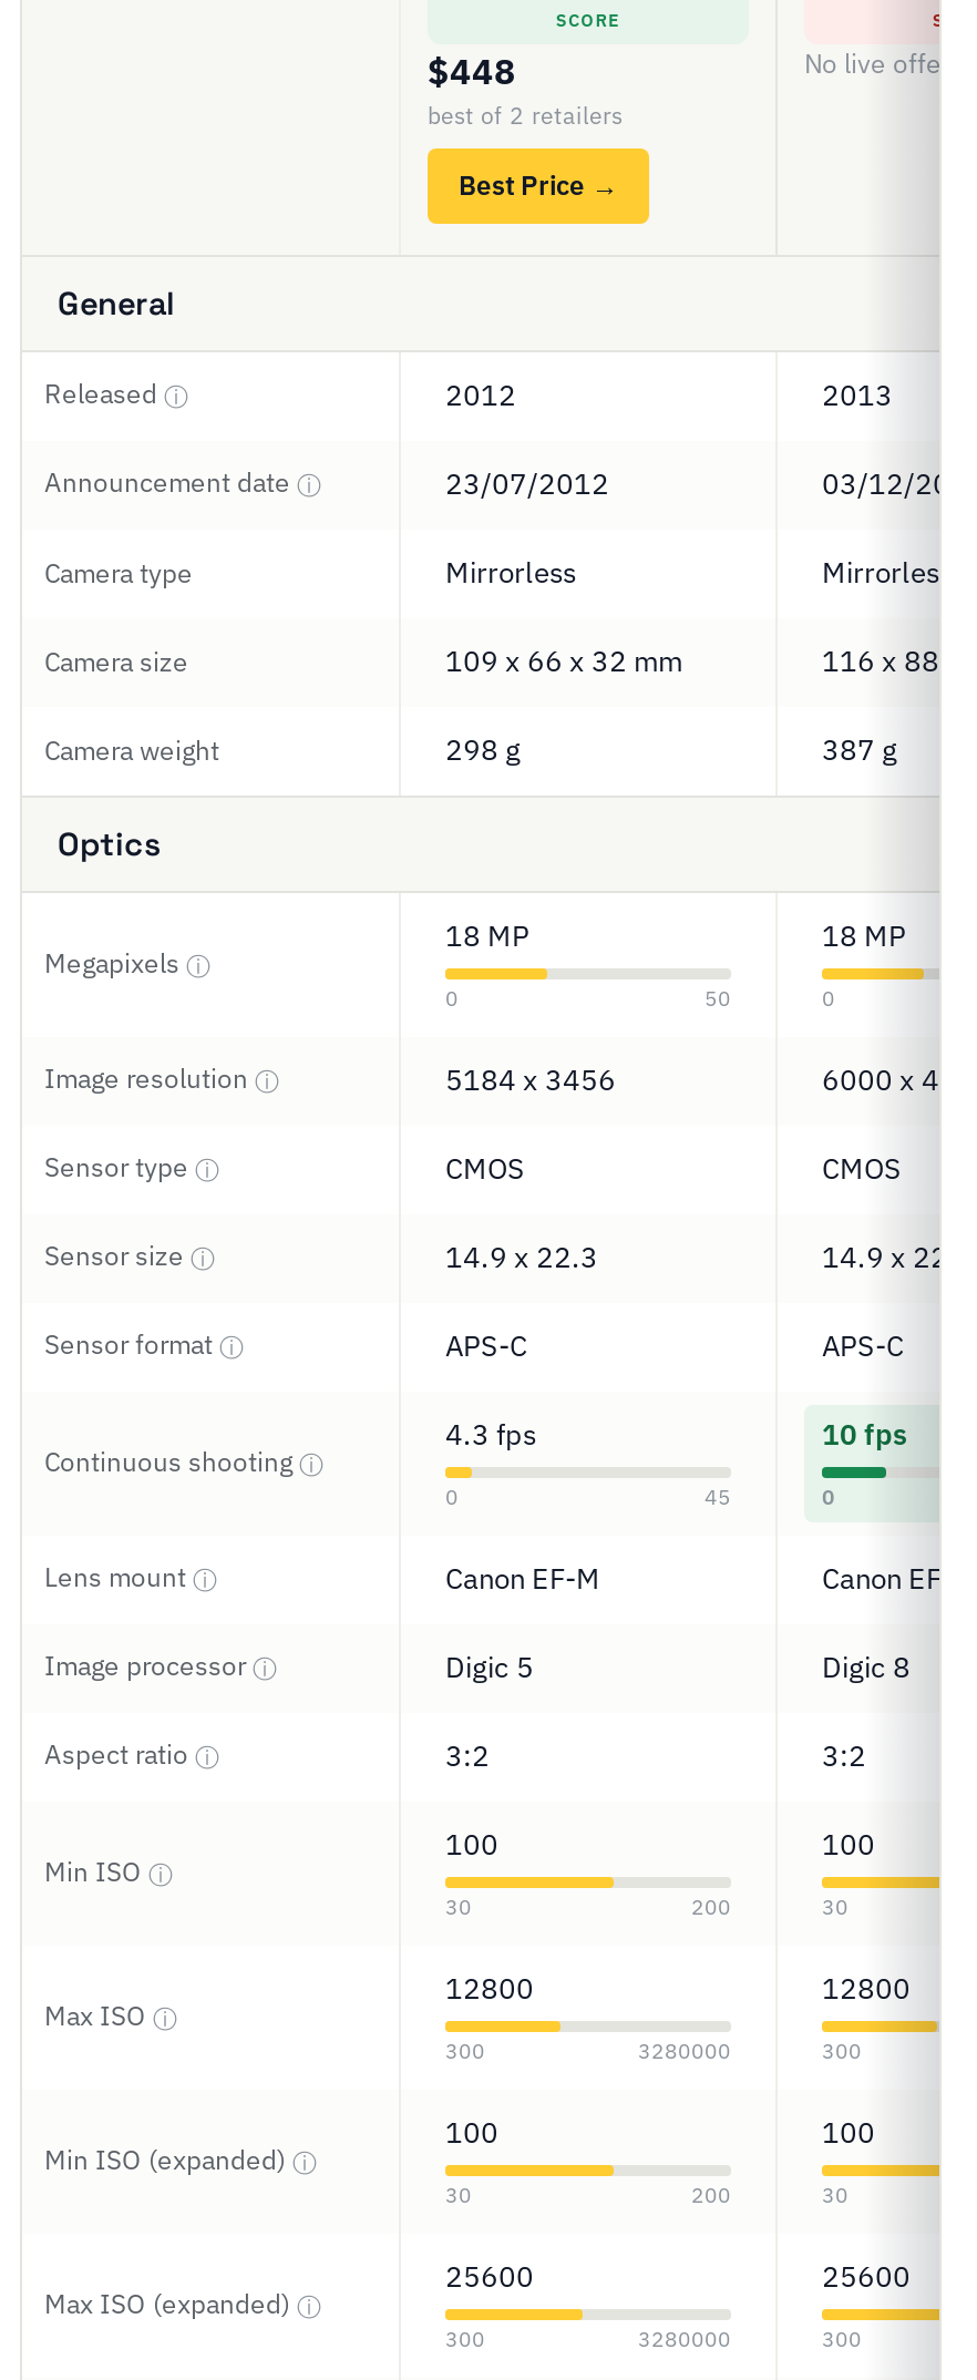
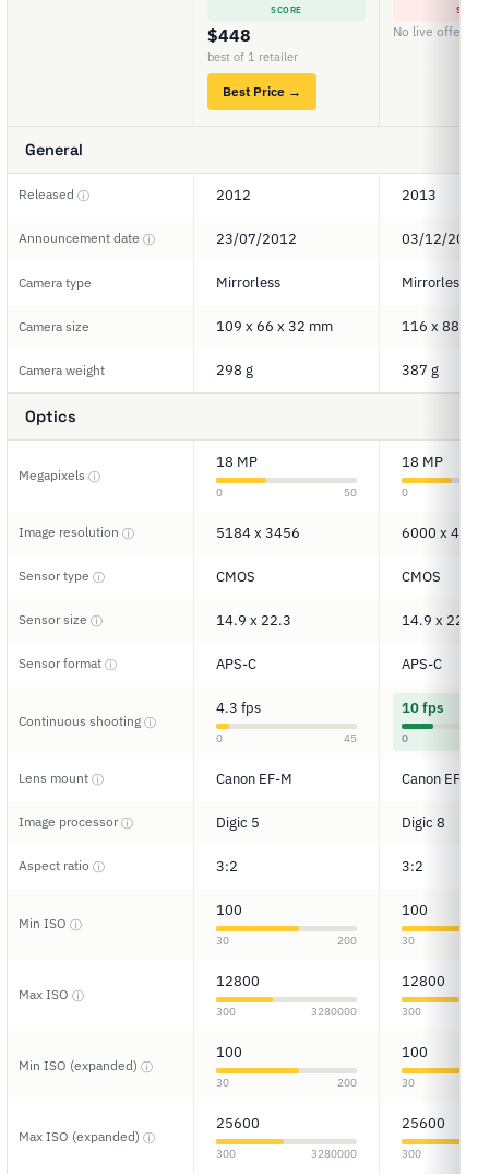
[428,100,623,131] best of 2 retailers -> [207,49,298,64] best of 1 retailer

